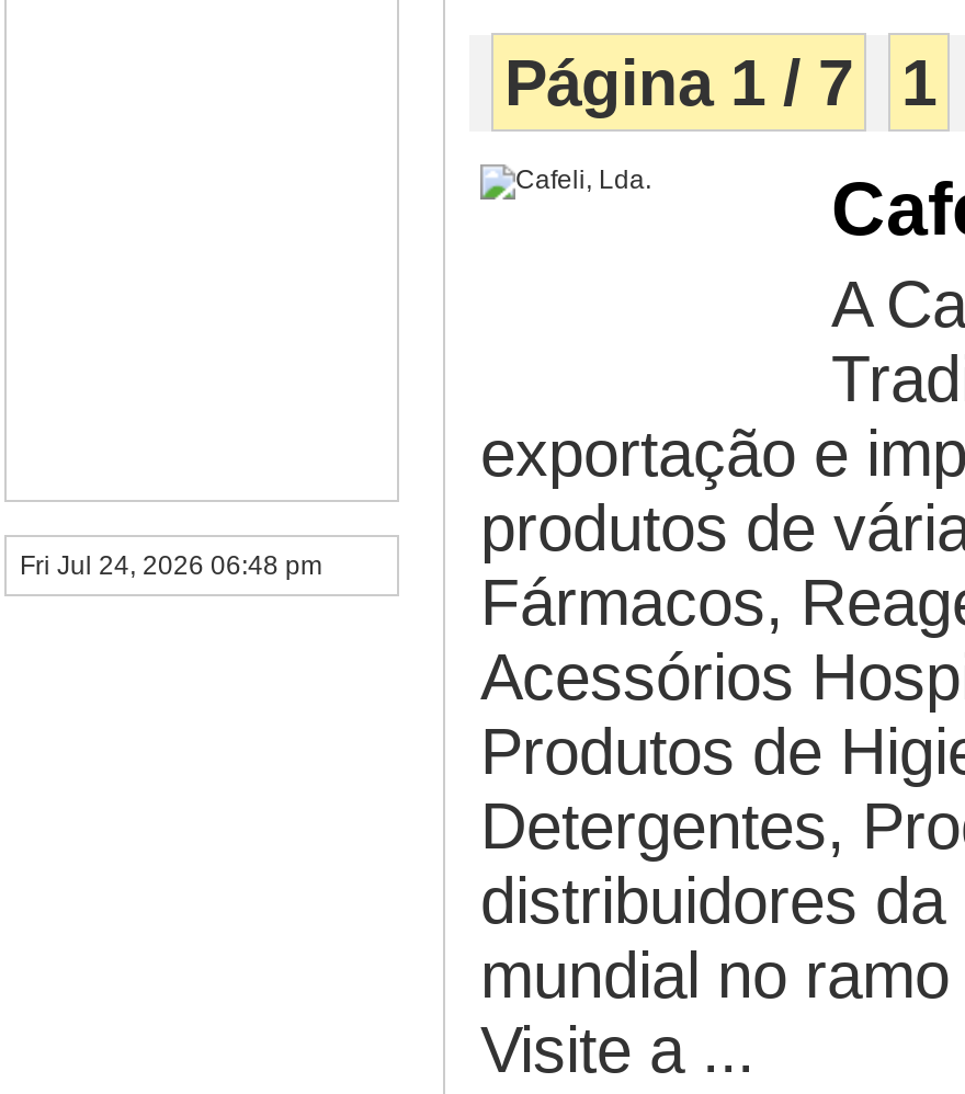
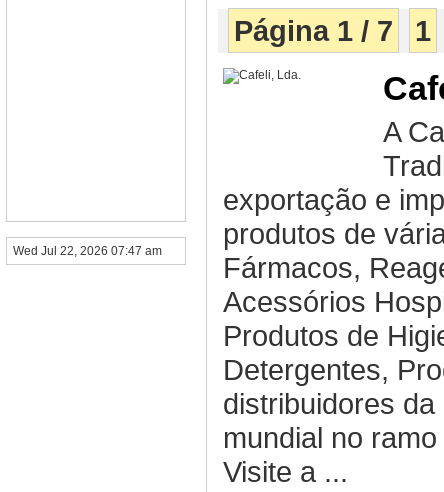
[20,550,322,581] Fri Jul 24, 2026 06:48 pm -> [13,244,162,258] Wed Jul 22, 2026 07:47 am

